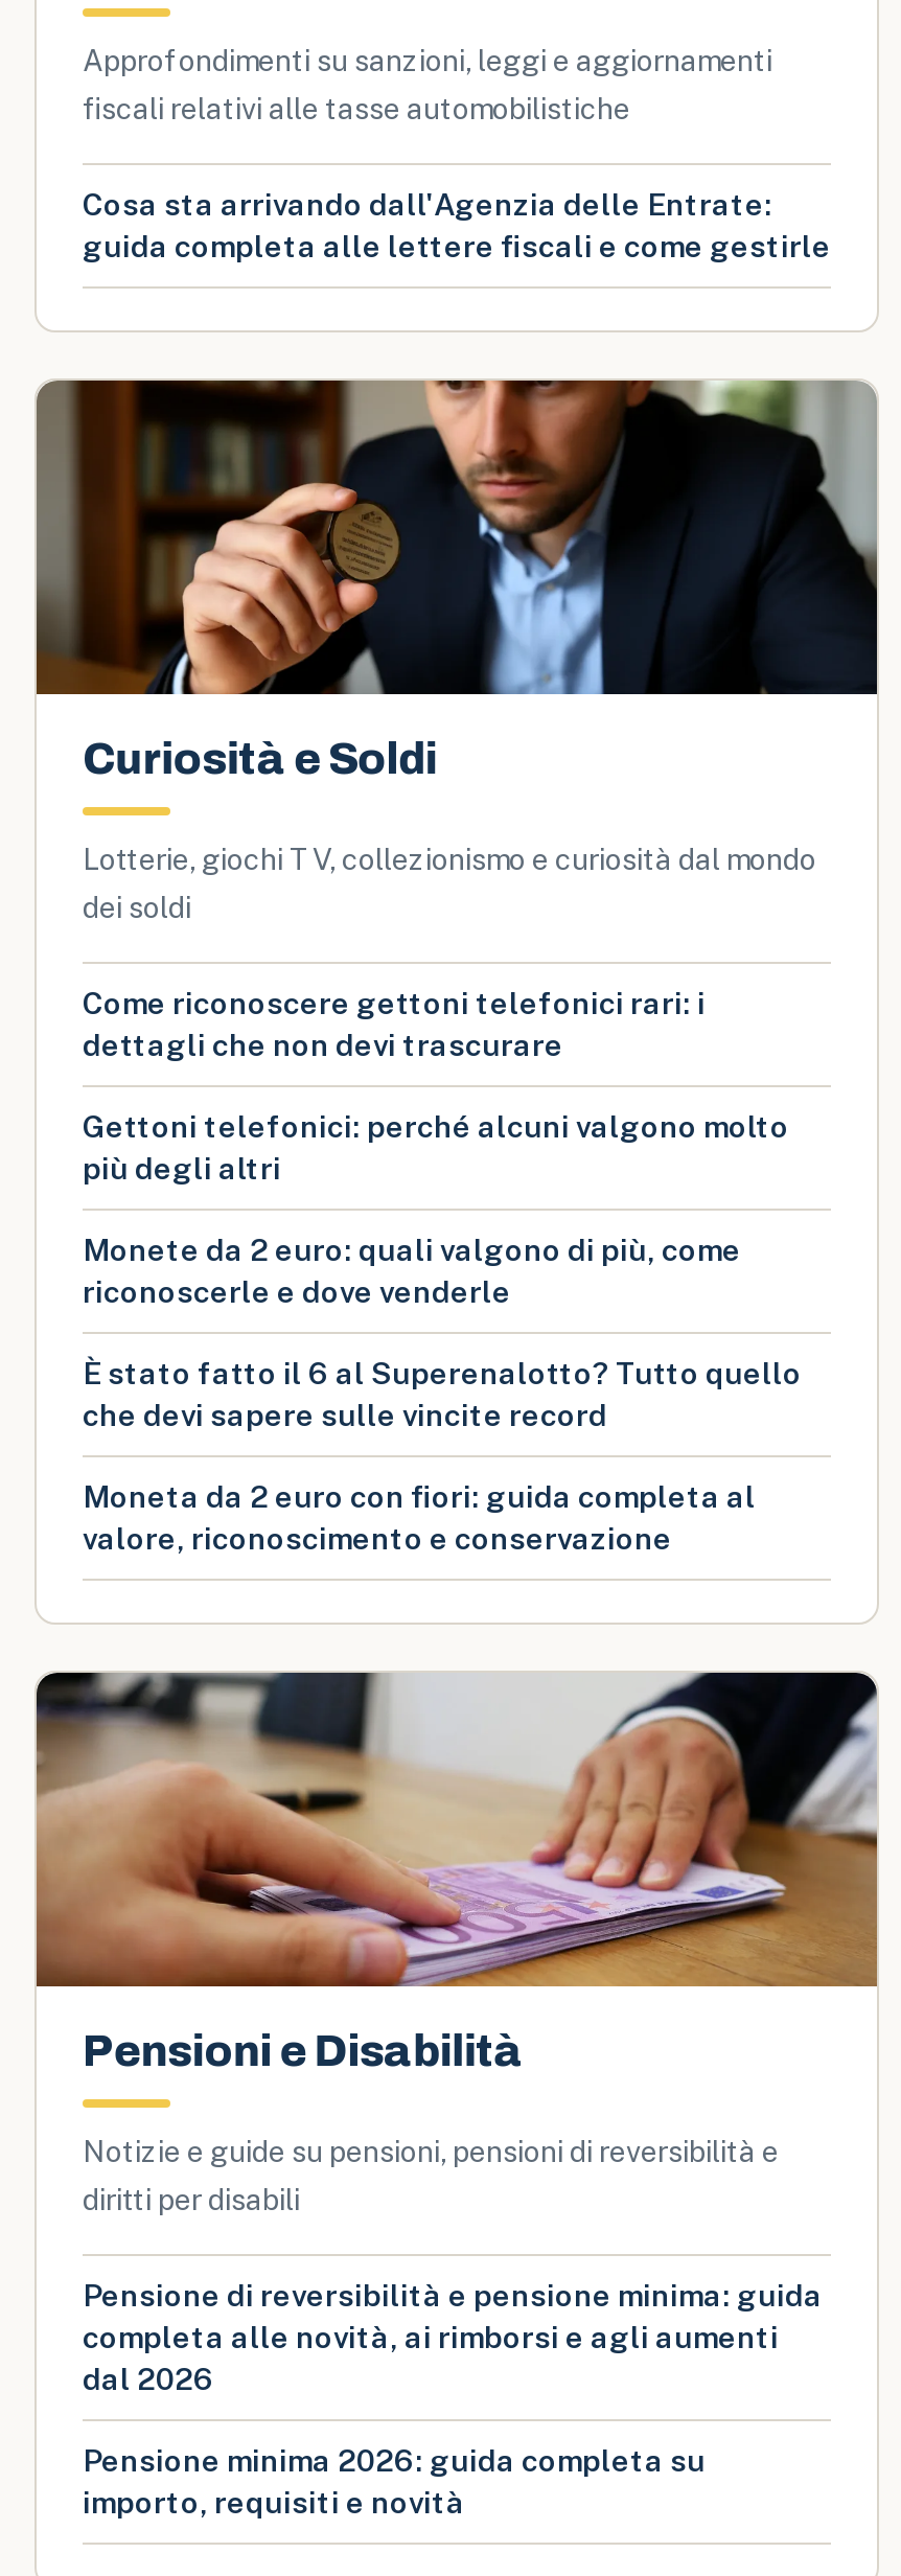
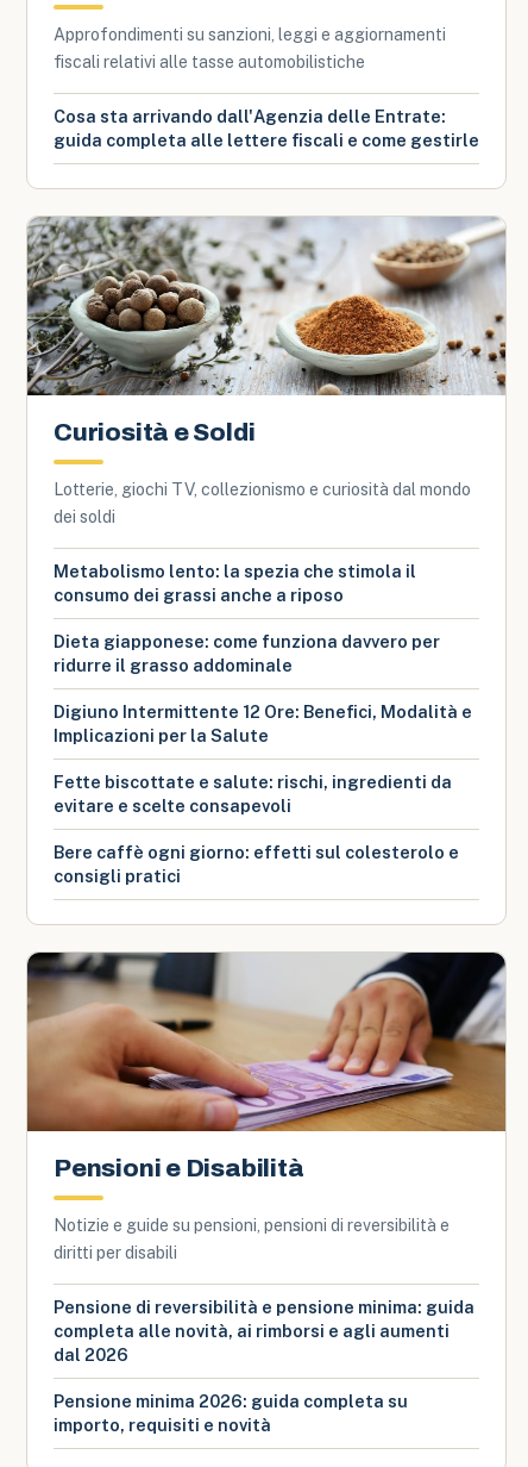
[37,378,879,696] [image] -> [26,216,507,397] [image]
[83,985,706,1062] Come riconoscere gettoni telefonici rari: i | dettagli che non devi trascurare -> [54,561,416,605] Metabolismo lento: la spezia che stimola il | consumo dei grassi anche a riposo
[83,1108,789,1186] Gettoni telefonici: perché alcuni valgono molto | più degli altri -> [54,631,440,675] Dieta giapponese: come funziona davvero per | ridurre il grasso addominale
[83,1232,741,1309] Monete da 2 euro: quali valgono di più, come | riconoscerle e dove venderle -> [54,701,472,745] Digiuno Intermittente 12 Ore: Benefici, Modalità e | Implicazioni per la Salute
[83,1355,802,1432] È stato fatto il 6 al Superenalotto? Tutto quello | che devi sapere sulle vincite record -> [54,772,452,816] Fette biscottate e salute: rischi, ingredienti da | evitare e scelte consapevoli
[83,1478,756,1556] Moneta da 2 euro con fiori: guida completa al | valore, riconoscimento e conservazione -> [54,842,459,886] Bere caffè ogni giorno: effetti sul colesterolo e | consigli pratici

